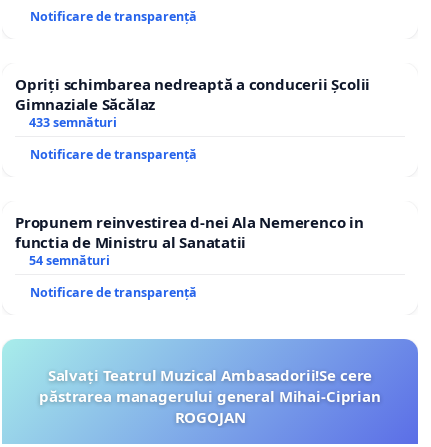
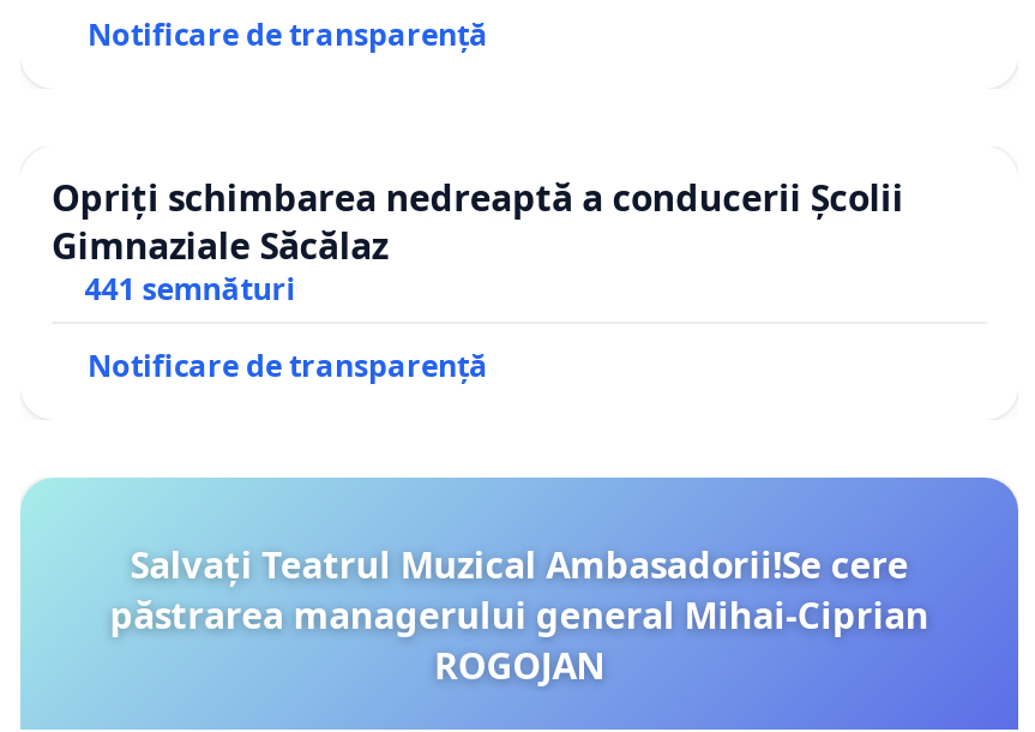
[15,114,364,269] 433 semnături | Notificare de transparență | Propunem reinvestirea d-nei Ala Nemerenco in | functia de Ministru al Sanatatii | 54 semnături -> [85,270,296,310] 441 semnături

